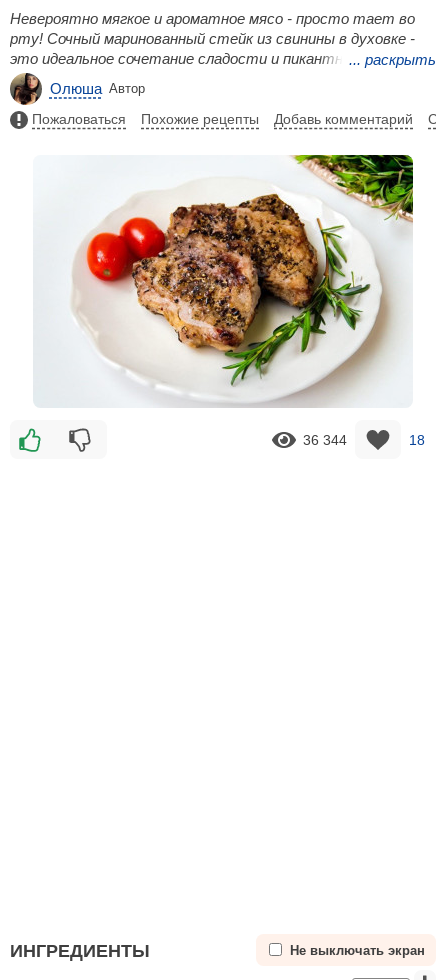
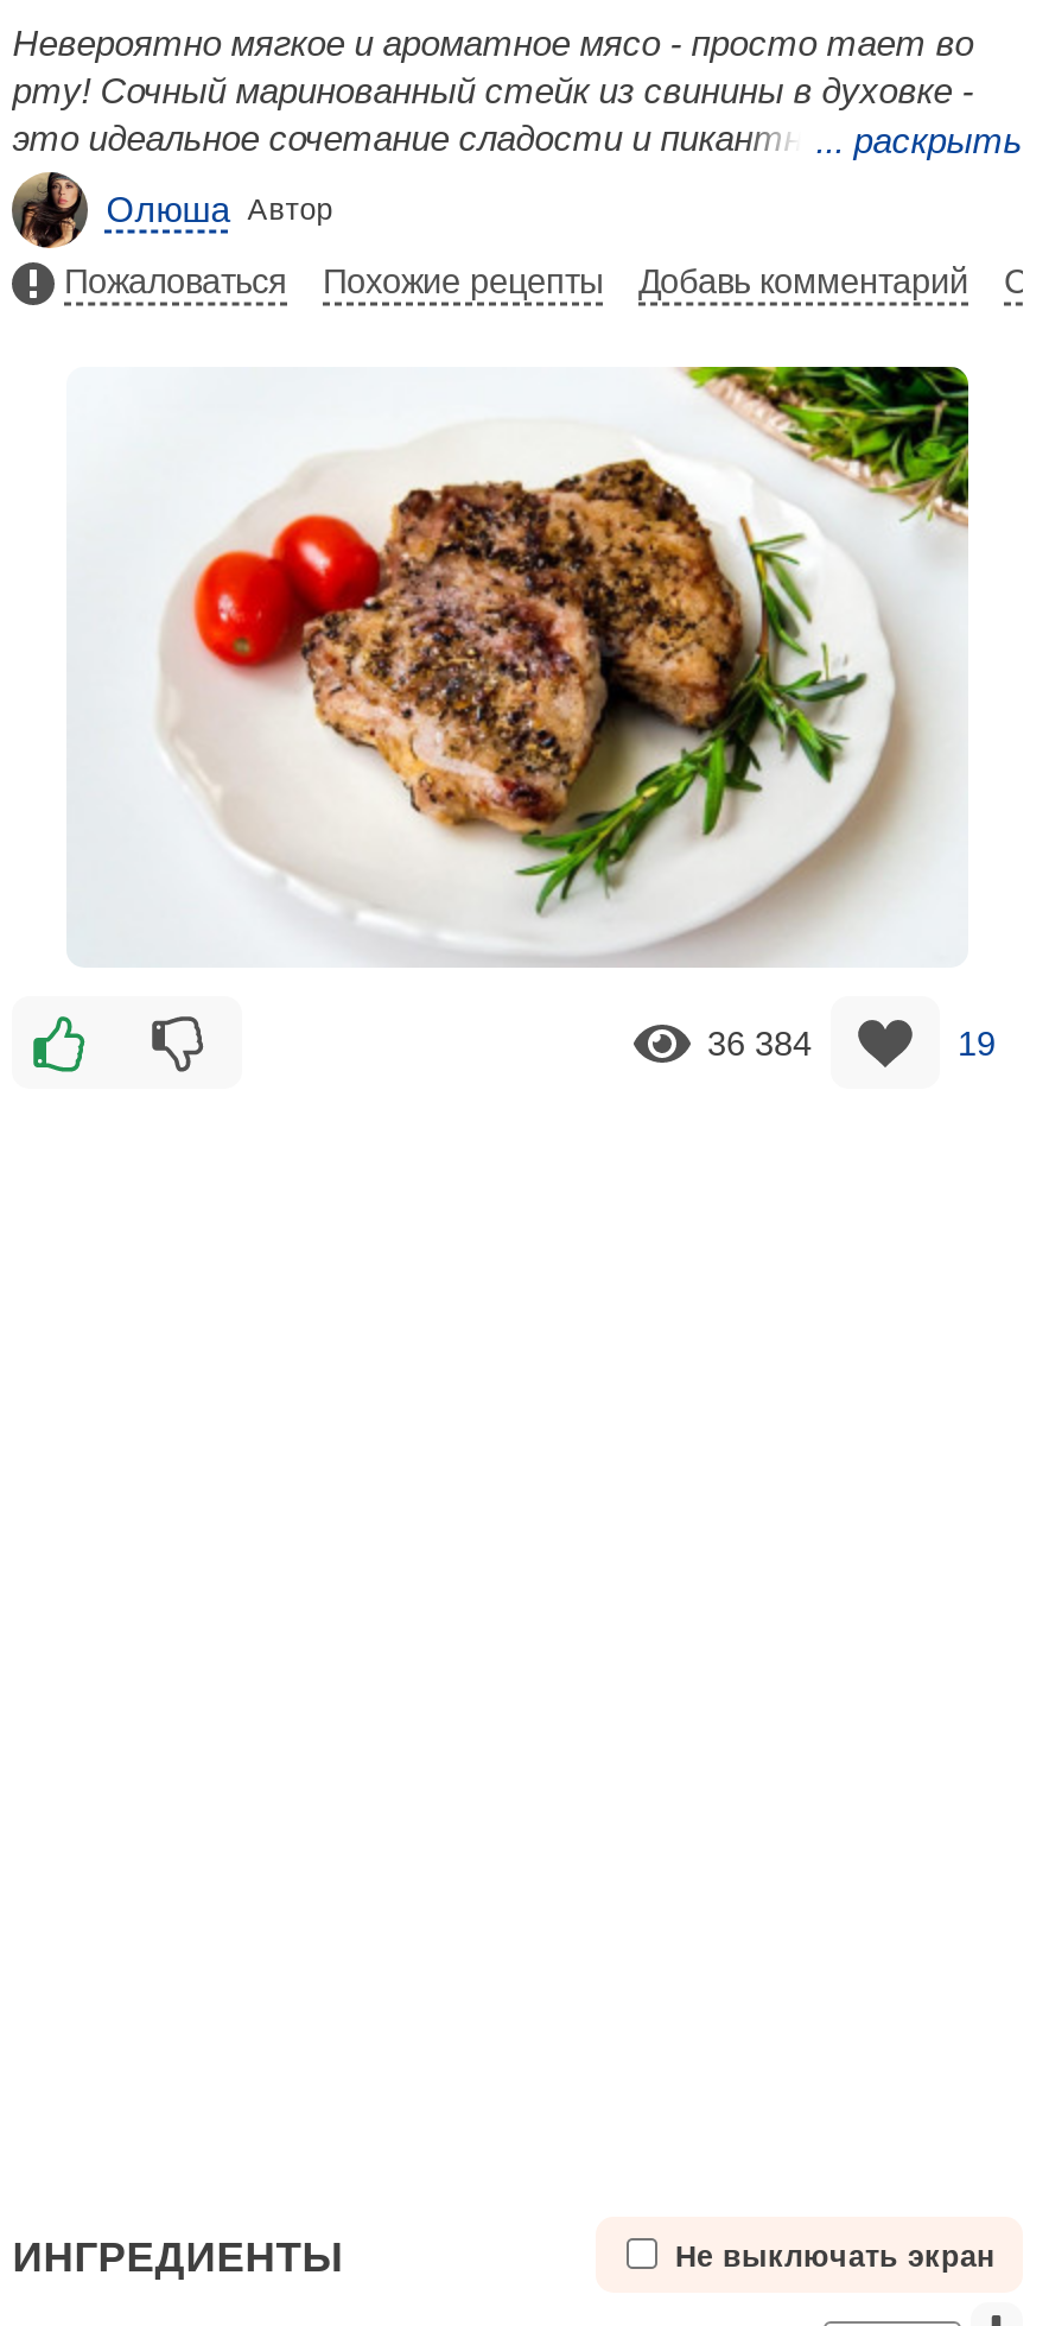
[303,431,347,447] 36 344 -> [707,1023,812,1061] 36 384
[408,431,424,447] 18 -> [958,1023,996,1061] 19

